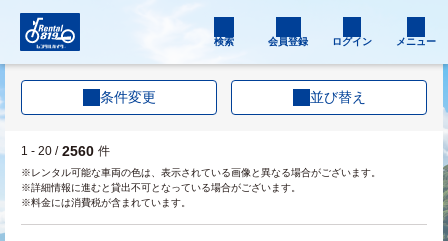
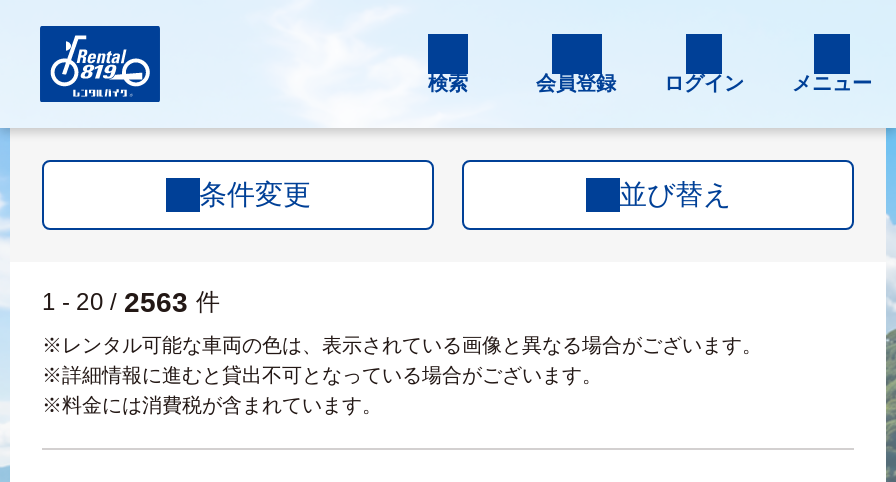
[21,143,110,159] 1 - 20 / 2560 件 -> [42,286,220,318] 1 - 20 / 2563 件

